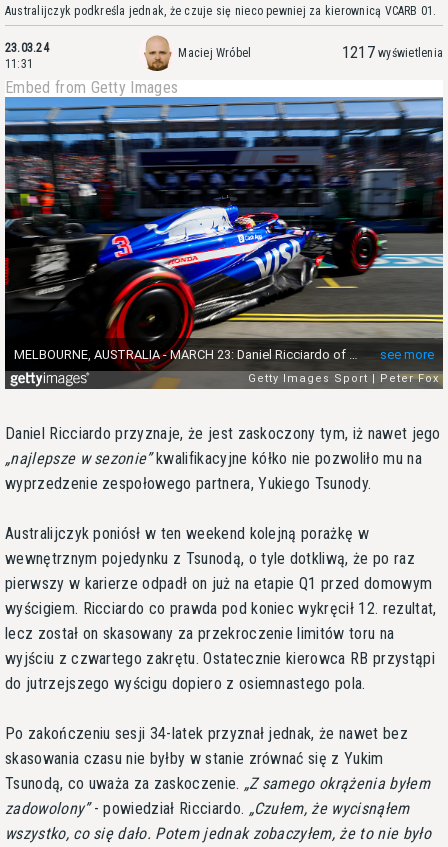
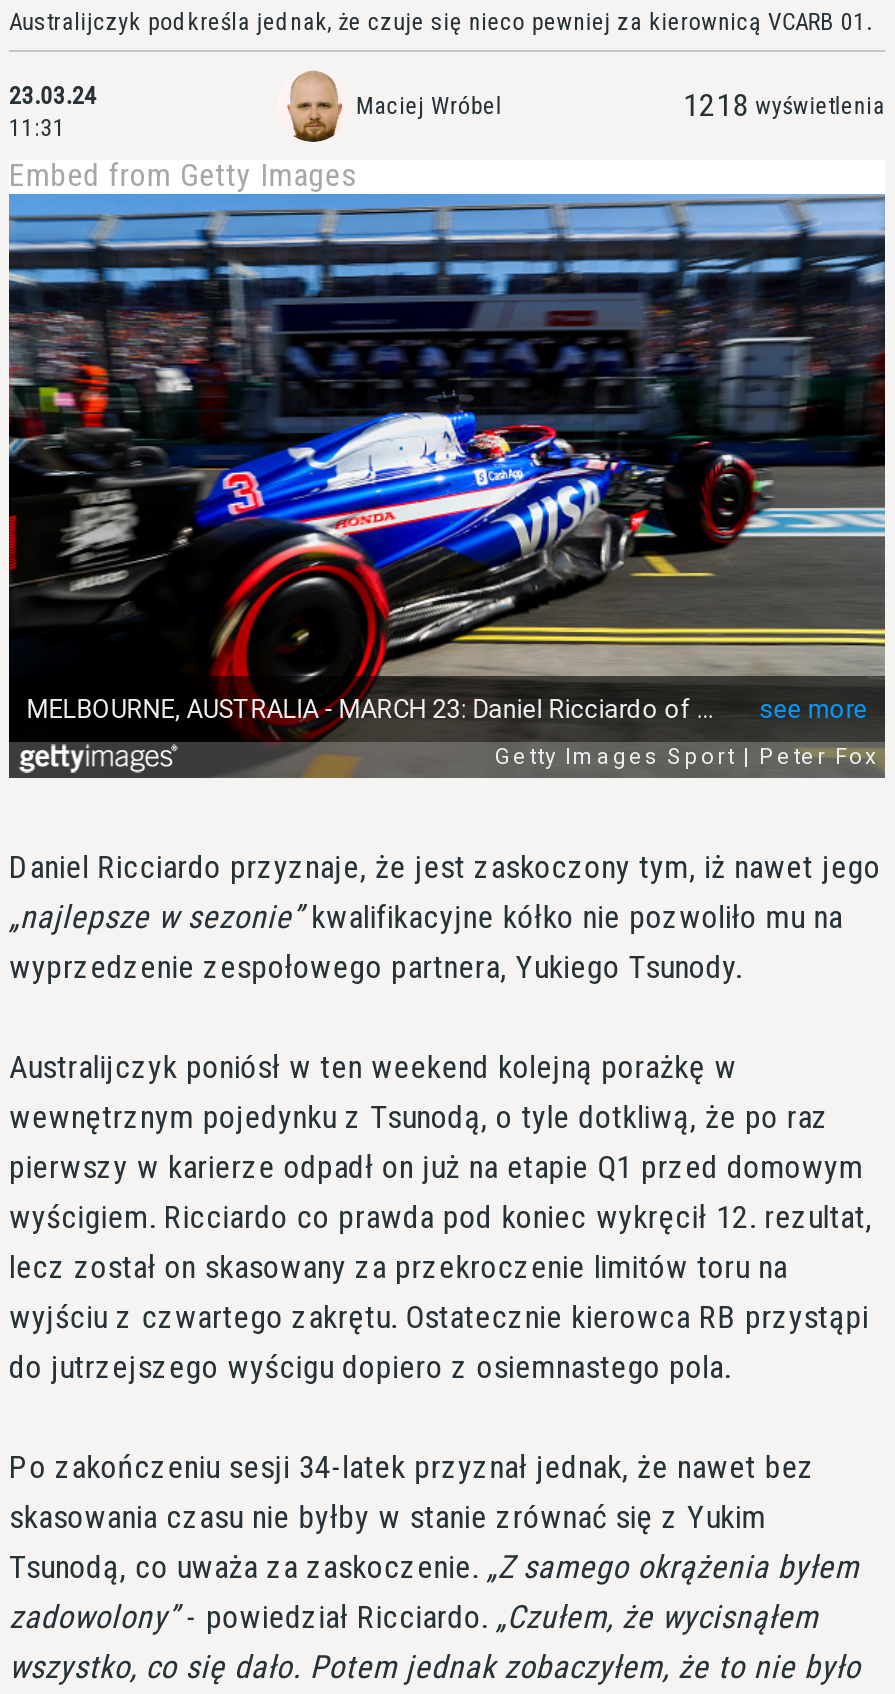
[342,43,443,62] 1217 wyświetlenia -> [683,86,885,124] 1218 wyświetlenia

